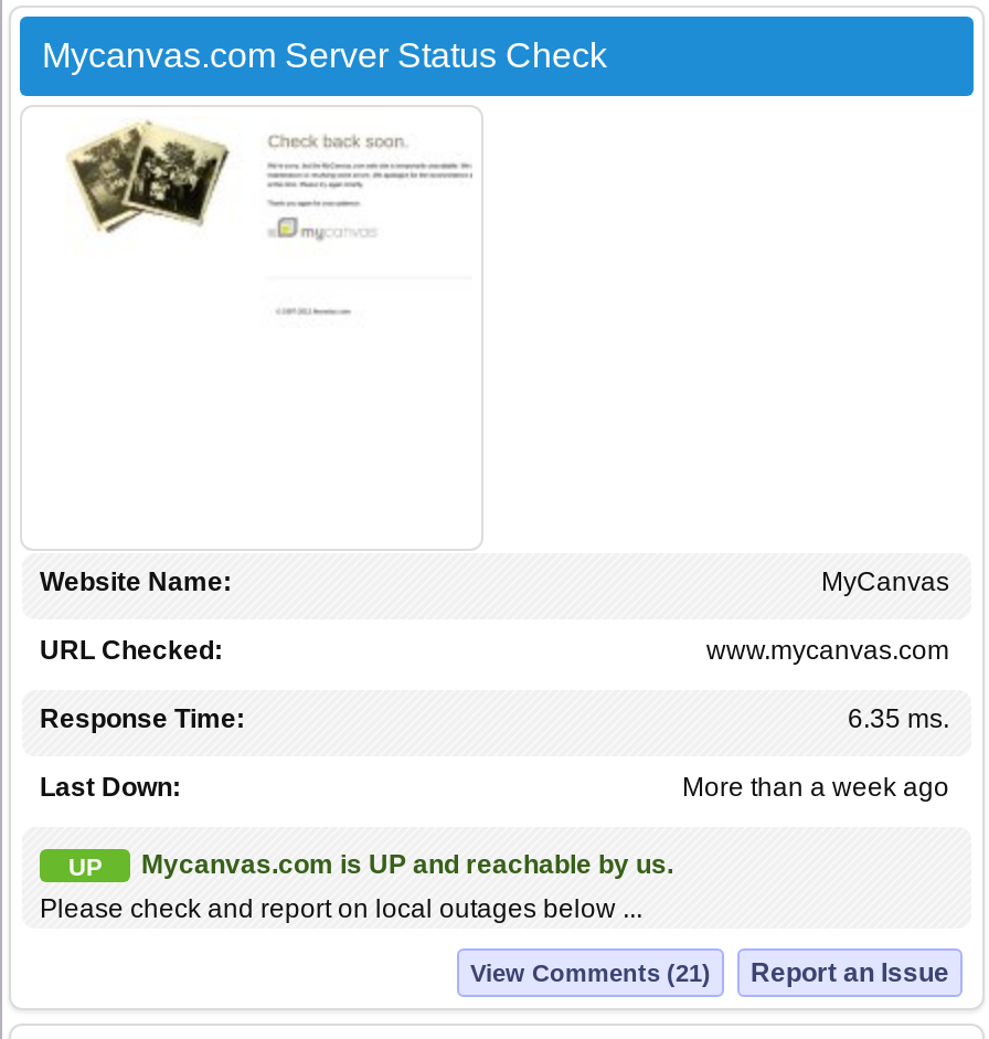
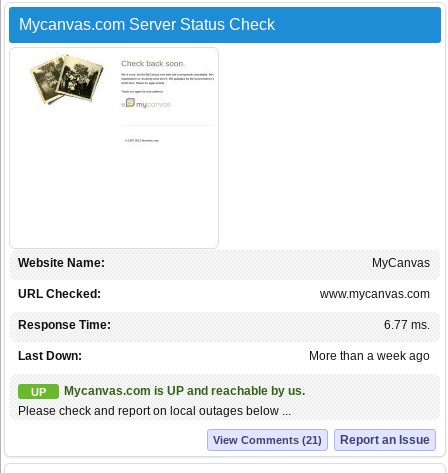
[848,704,949,735] 6.35 ms. -> [384,318,430,332] 6.77 ms.

